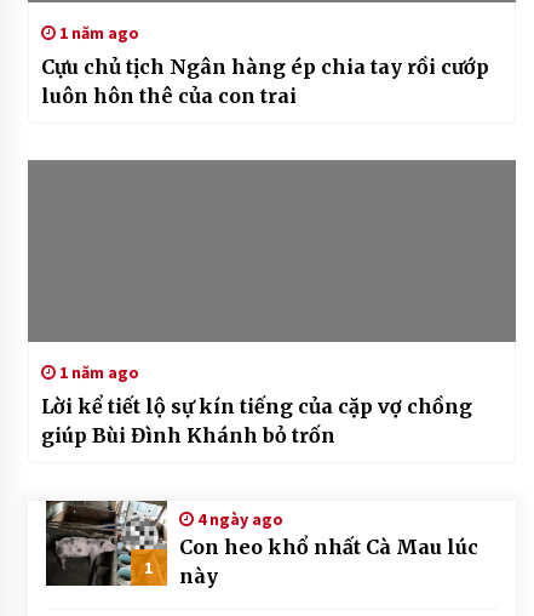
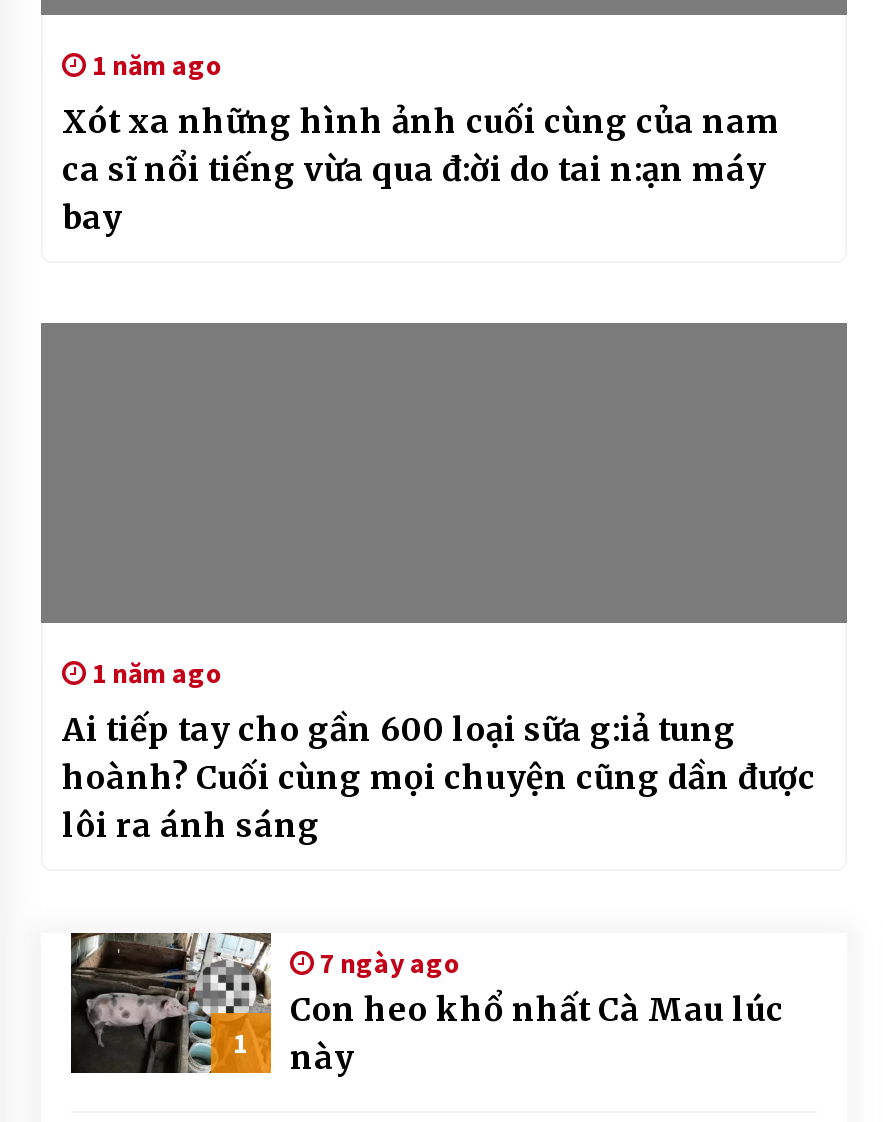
[41,55,489,108] Cựu chủ tịch Ngân hàng ép chia tay rồi cướp | luôn hôn thê của con trai -> [62,102,780,238] Xót xa những hình ảnh cuối cùng của nam | ca sĩ nổi tiếng vừa qua đ:ời do tai n:ạn máy | bay
[41,394,472,448] Lời kể tiết lộ sự kín tiếng của cặp vợ chồng | giúp Bùi Đình Khánh bỏ trốn -> [62,710,816,846] Ai tiếp tay cho gần 600 loại sữa g:iả tung | hoành? Cuối cùng mọi chuyện cũng dần được | lôi ra ánh sáng
[193,508,283,530] 4 ngày ago -> [314,946,462,982] 7 ngày ago

